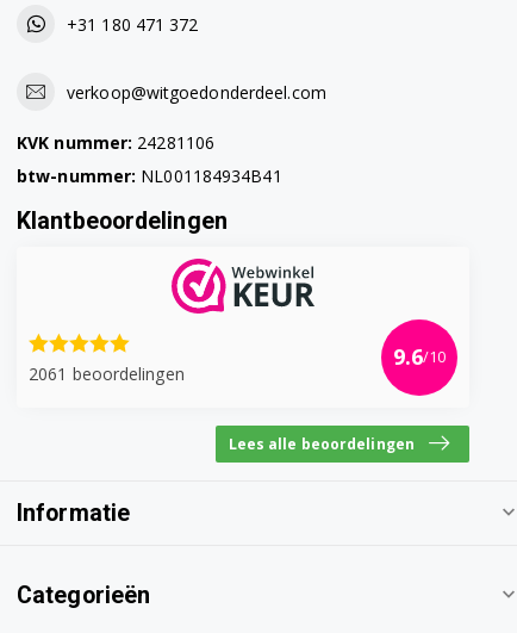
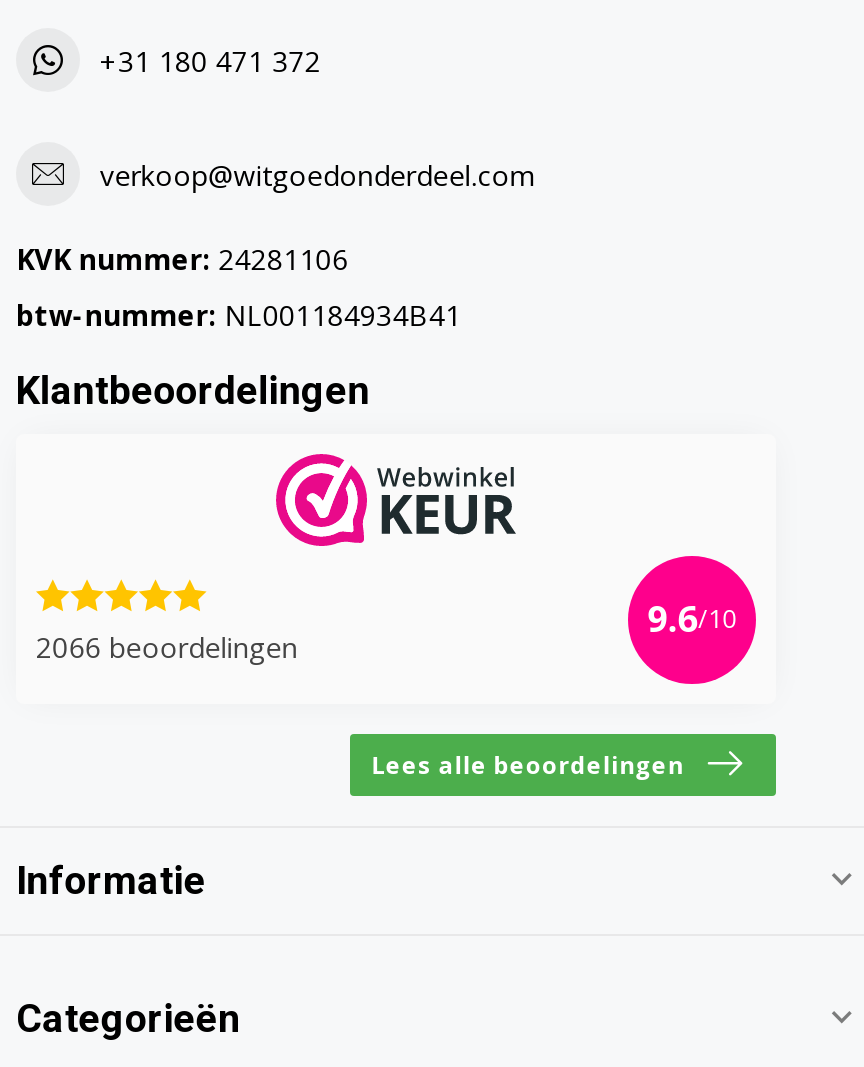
[29,362,184,385] 2061 beoordelingen -> [36,627,298,665] 2066 beoordelingen

